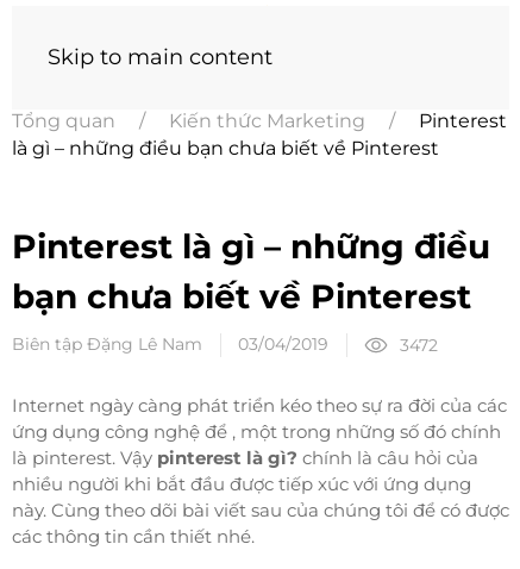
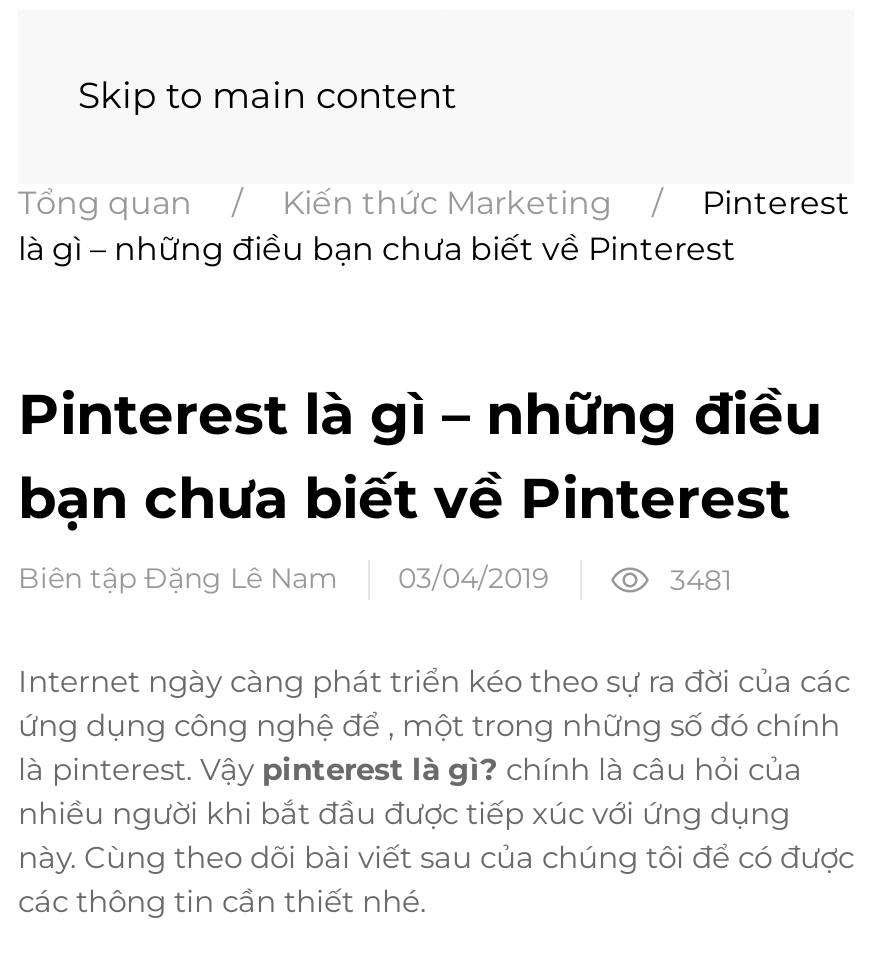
[400,334,438,356] 3472 -> [670,562,732,598] 3481

